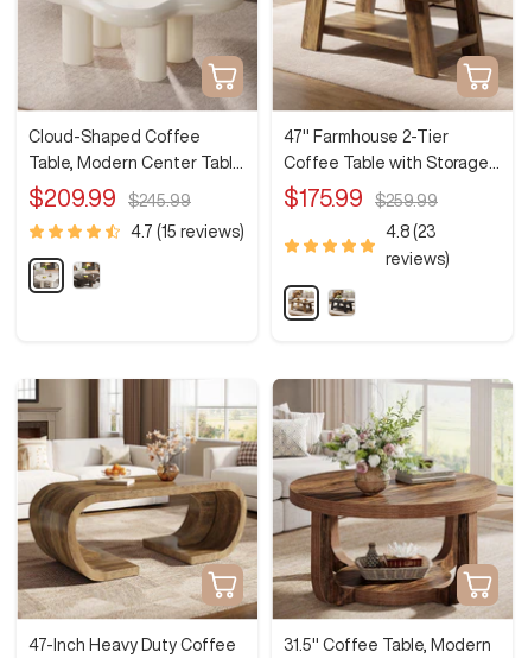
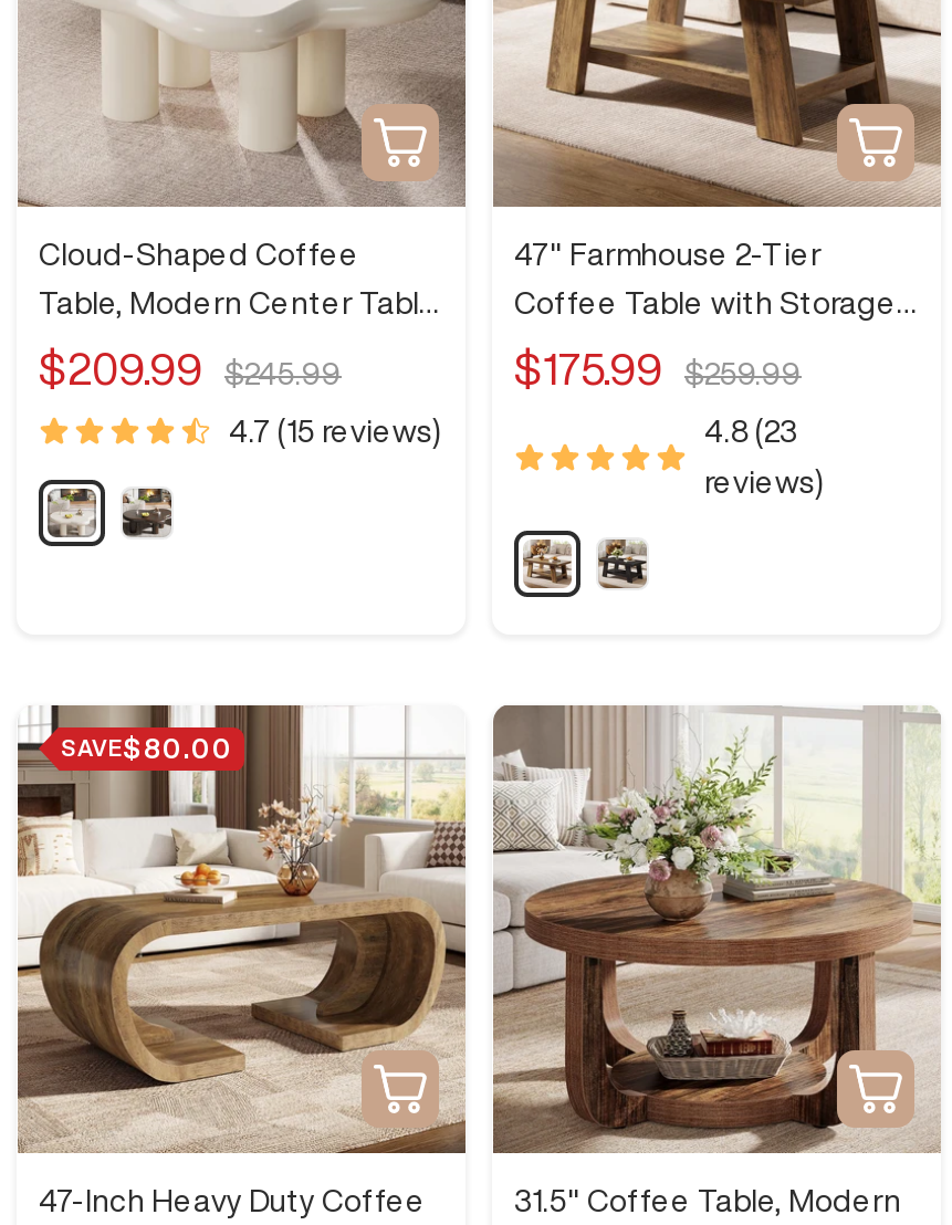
none -> [61,733,233,762] SAVE$80.00

